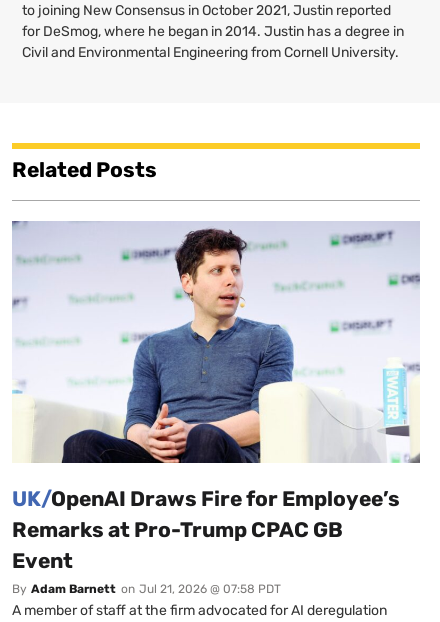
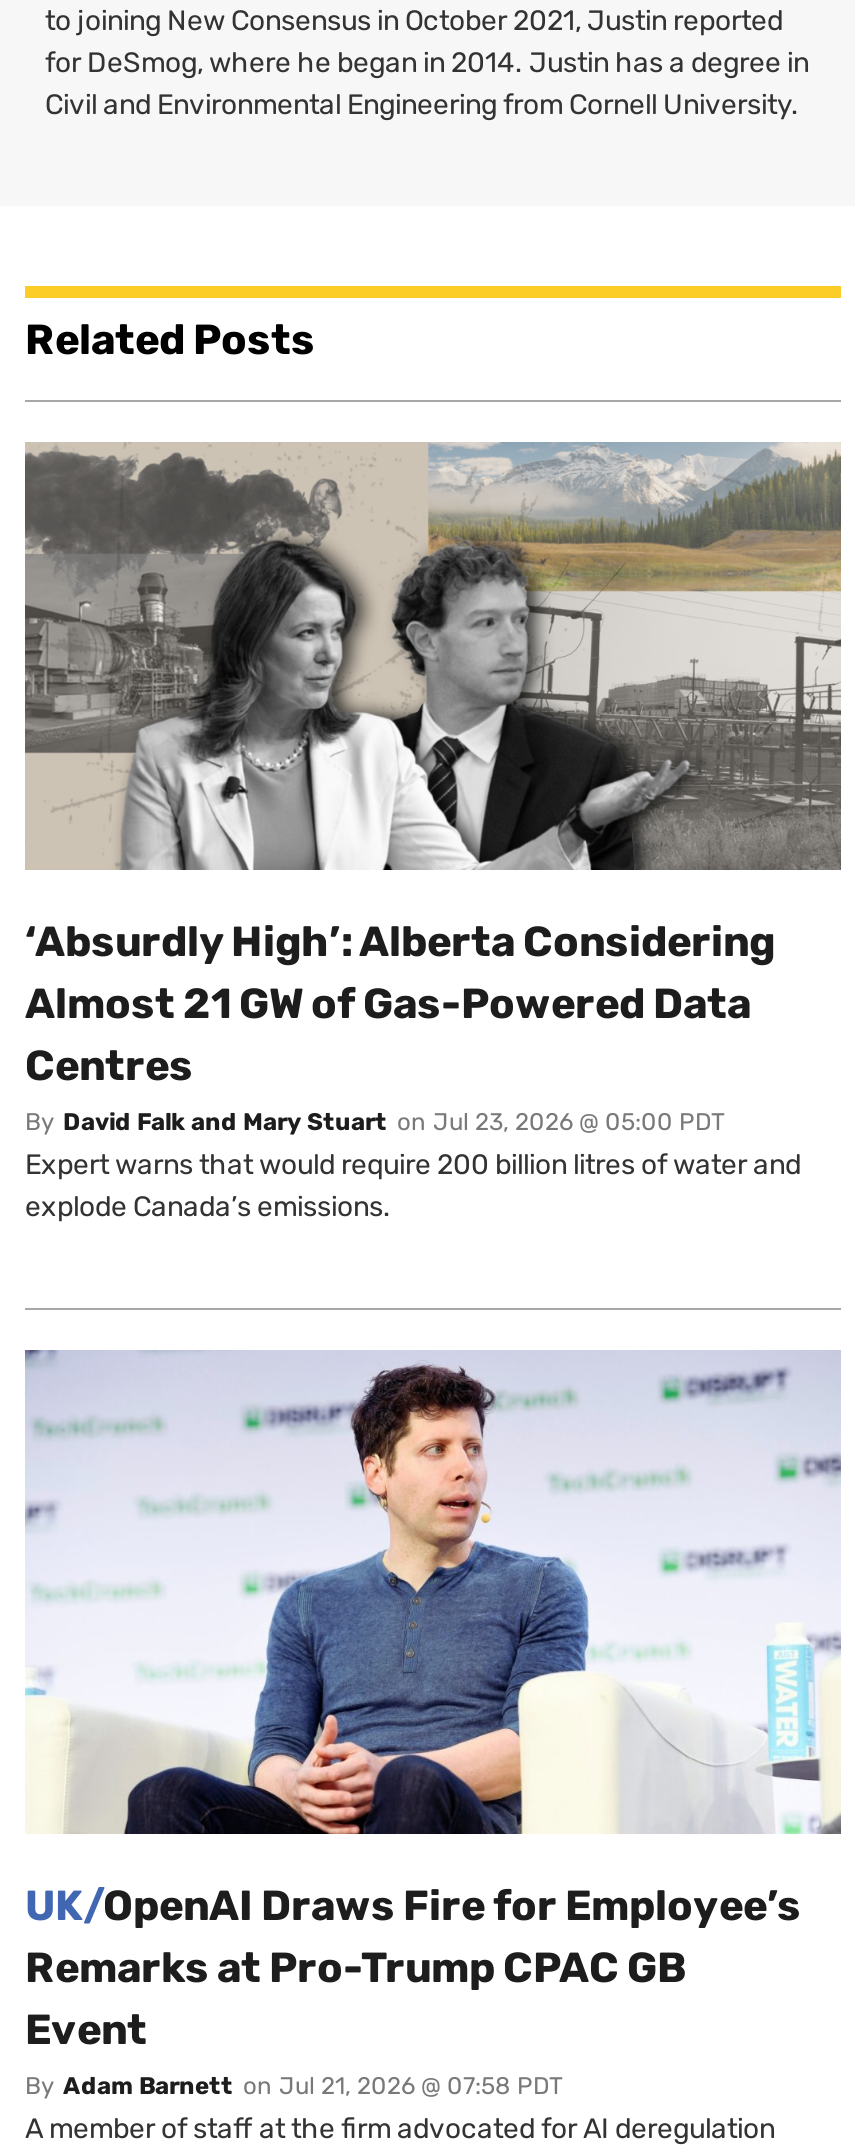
none -> [23,442,843,1223] [image] | ‘Absurdly High’: Alberta Considering | Almost 21 GW of Gas-Powered Data | Centres | By David Falk and Mary Stuart on Jul 23, 2026 @ 05:00 PDT | Expert warns that would require 200 billion litres of water and | explode Canada’s emissions.

